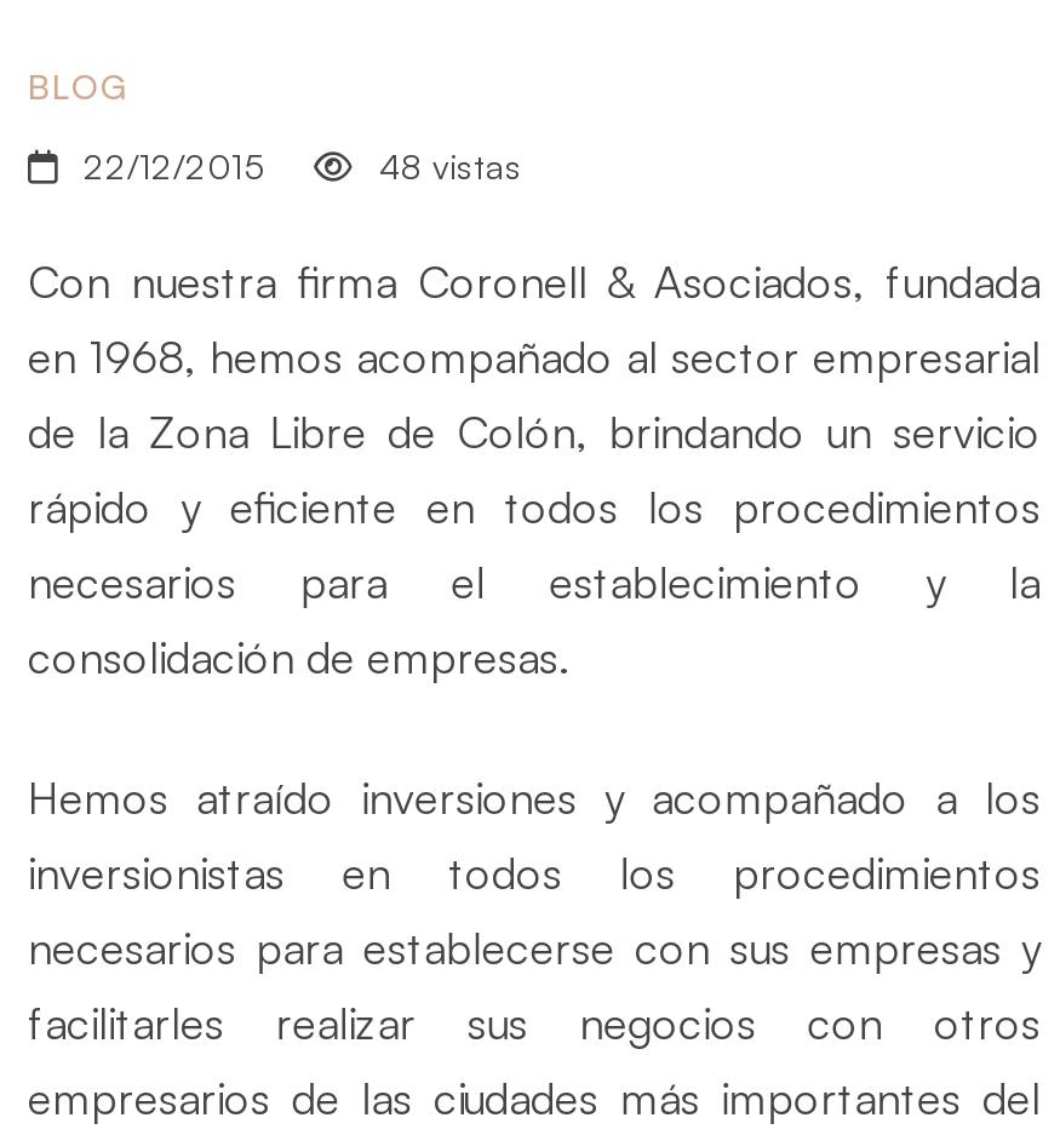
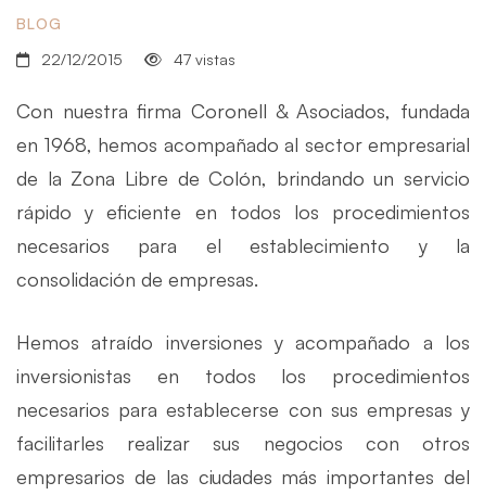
[369,145,522,186] 48 vistas -> [169,50,235,68] 47 vistas

